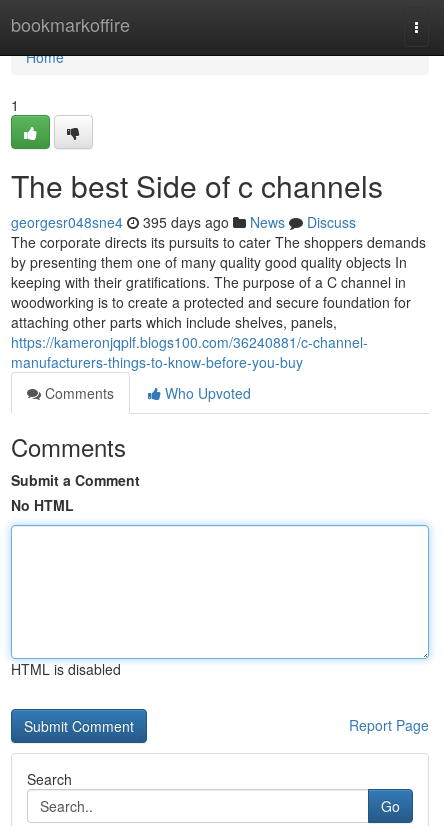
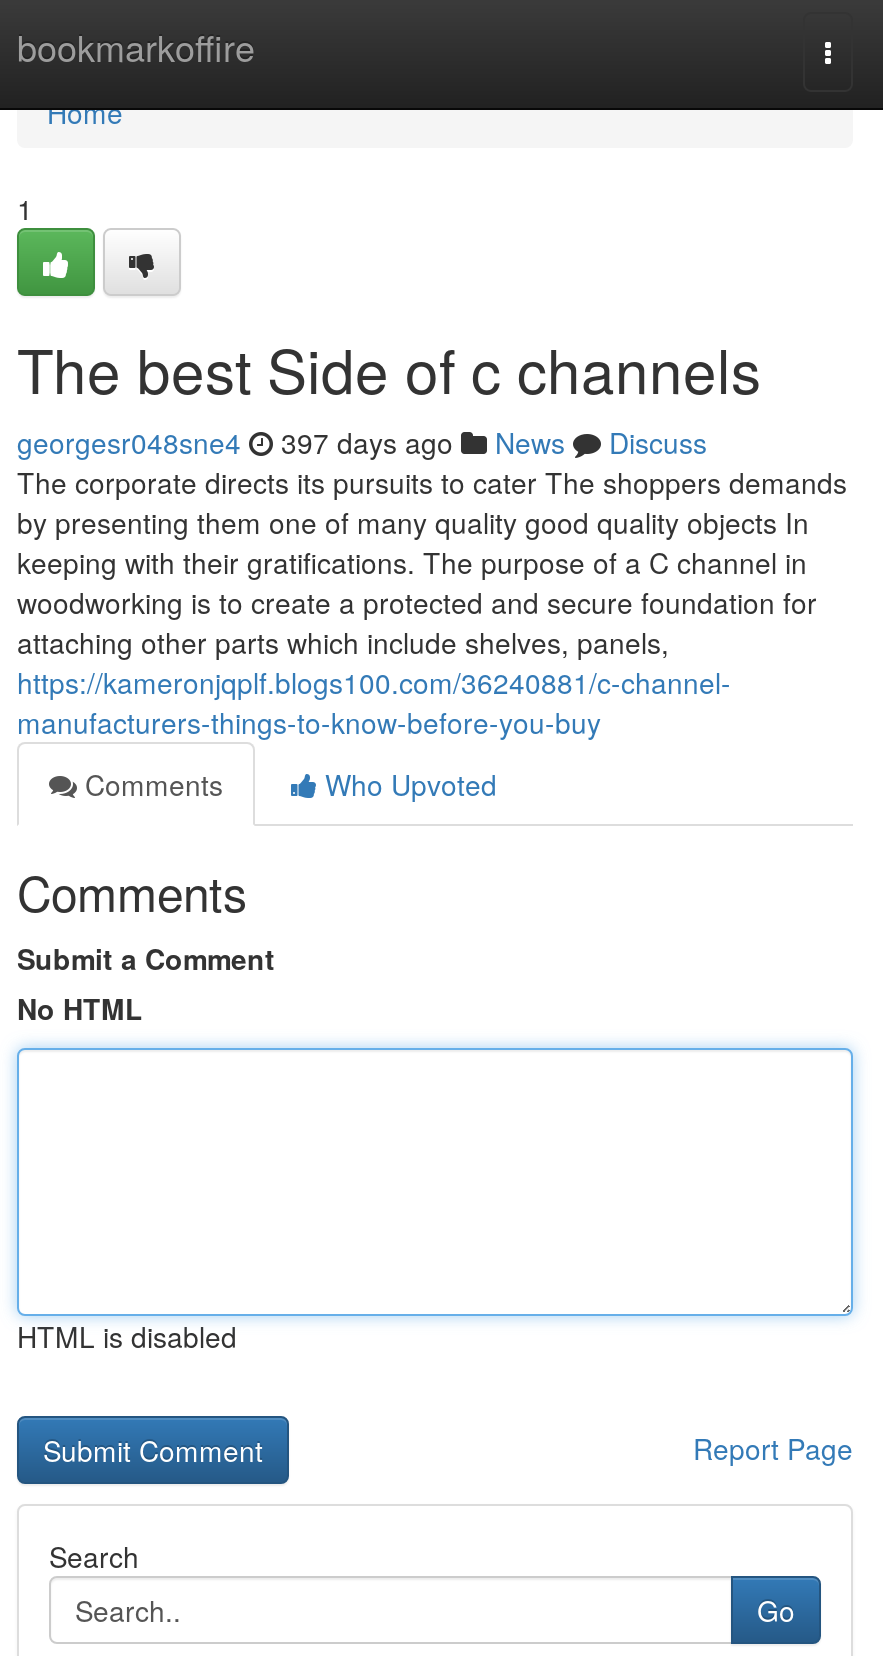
[11,212,356,232] georgesr048sne4 395 days ago News Discuss -> [17,422,707,462] georgesr048sne4 397 days ago News Discuss

